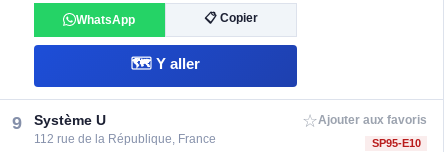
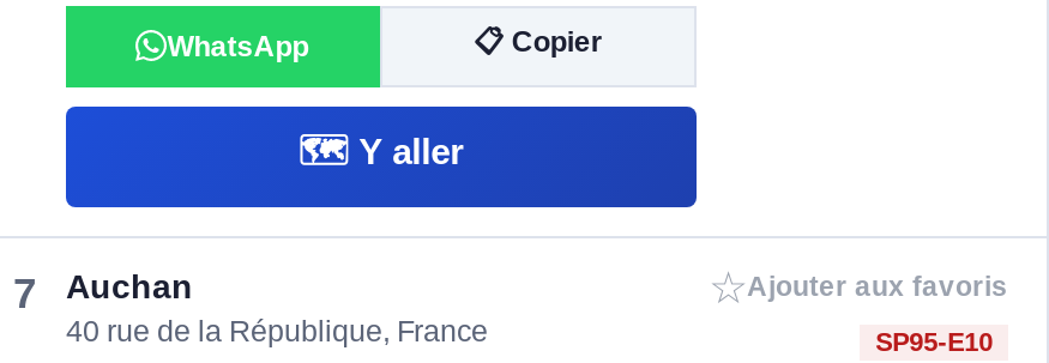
[12,112,216,146] 9 | Système U | 112 rue de la République, France -> [13,267,488,349] 7 | Auchan | 40 rue de la République, France

